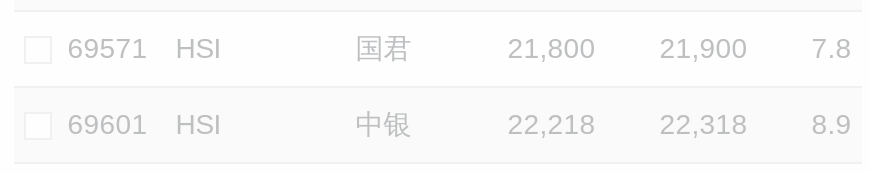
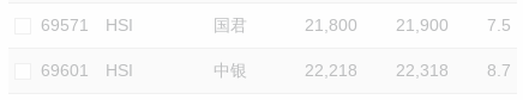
[508,32,852,64] 21,800 21,900 7.8 -> [304,15,511,35] 21,800 21,900 7.5
[508,108,852,140] 22,218 22,318 8.9 -> [304,61,511,80] 22,218 22,318 8.7

